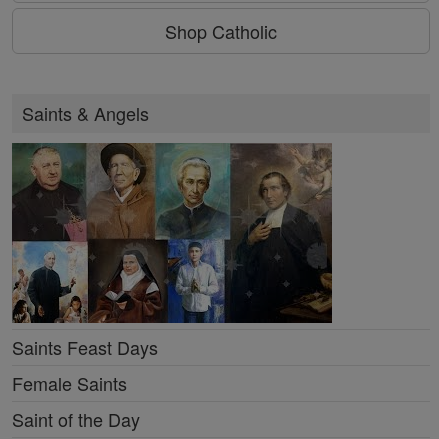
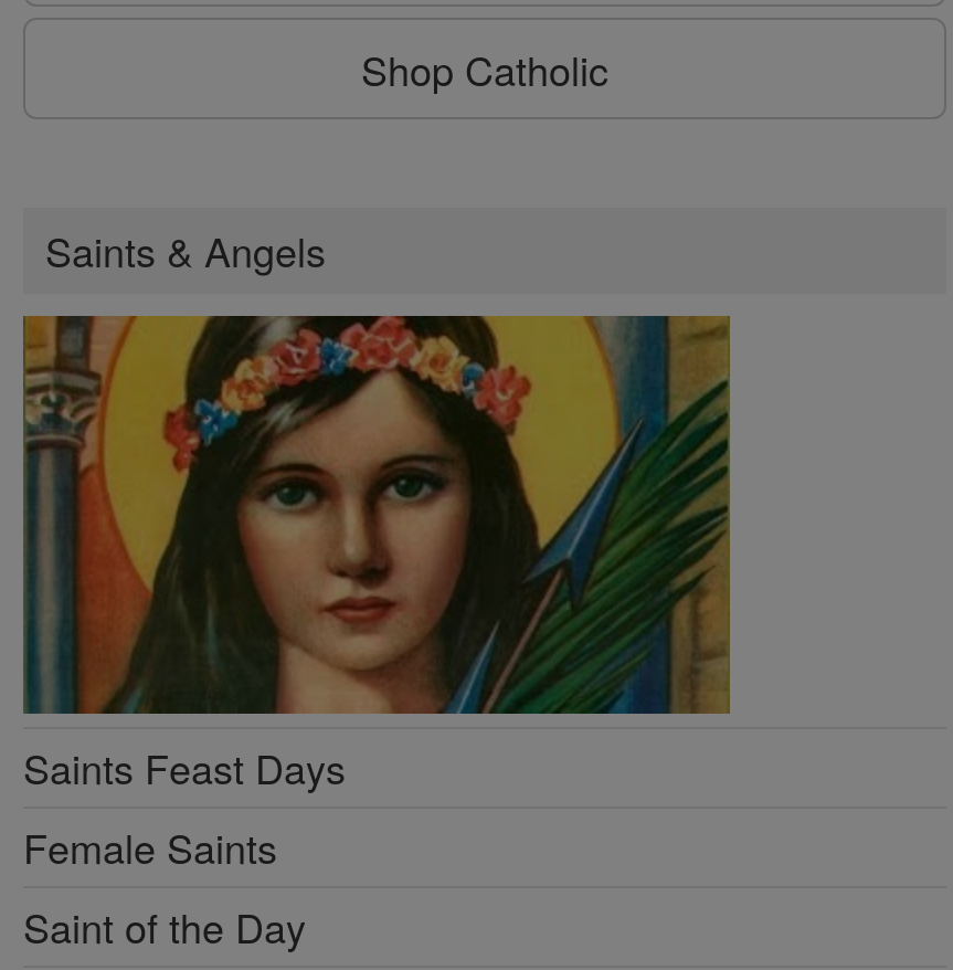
[11,142,333,324] [image] -> [21,314,732,716] [image]

